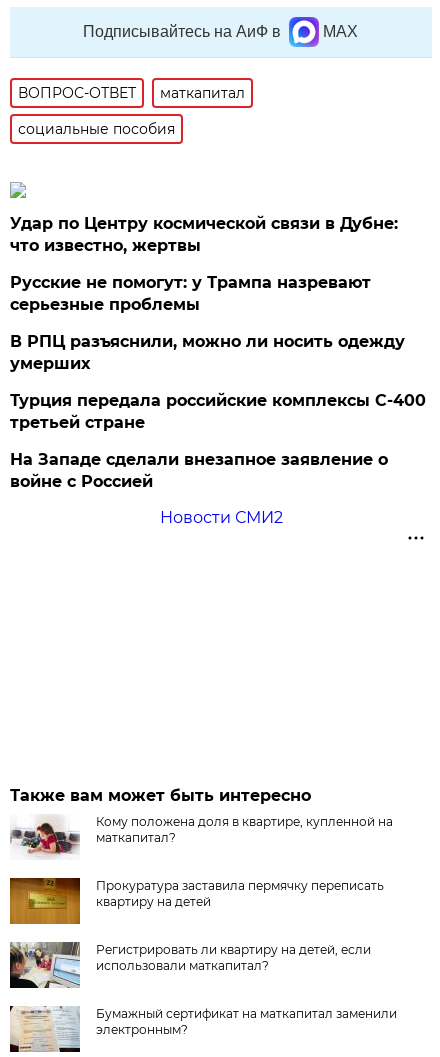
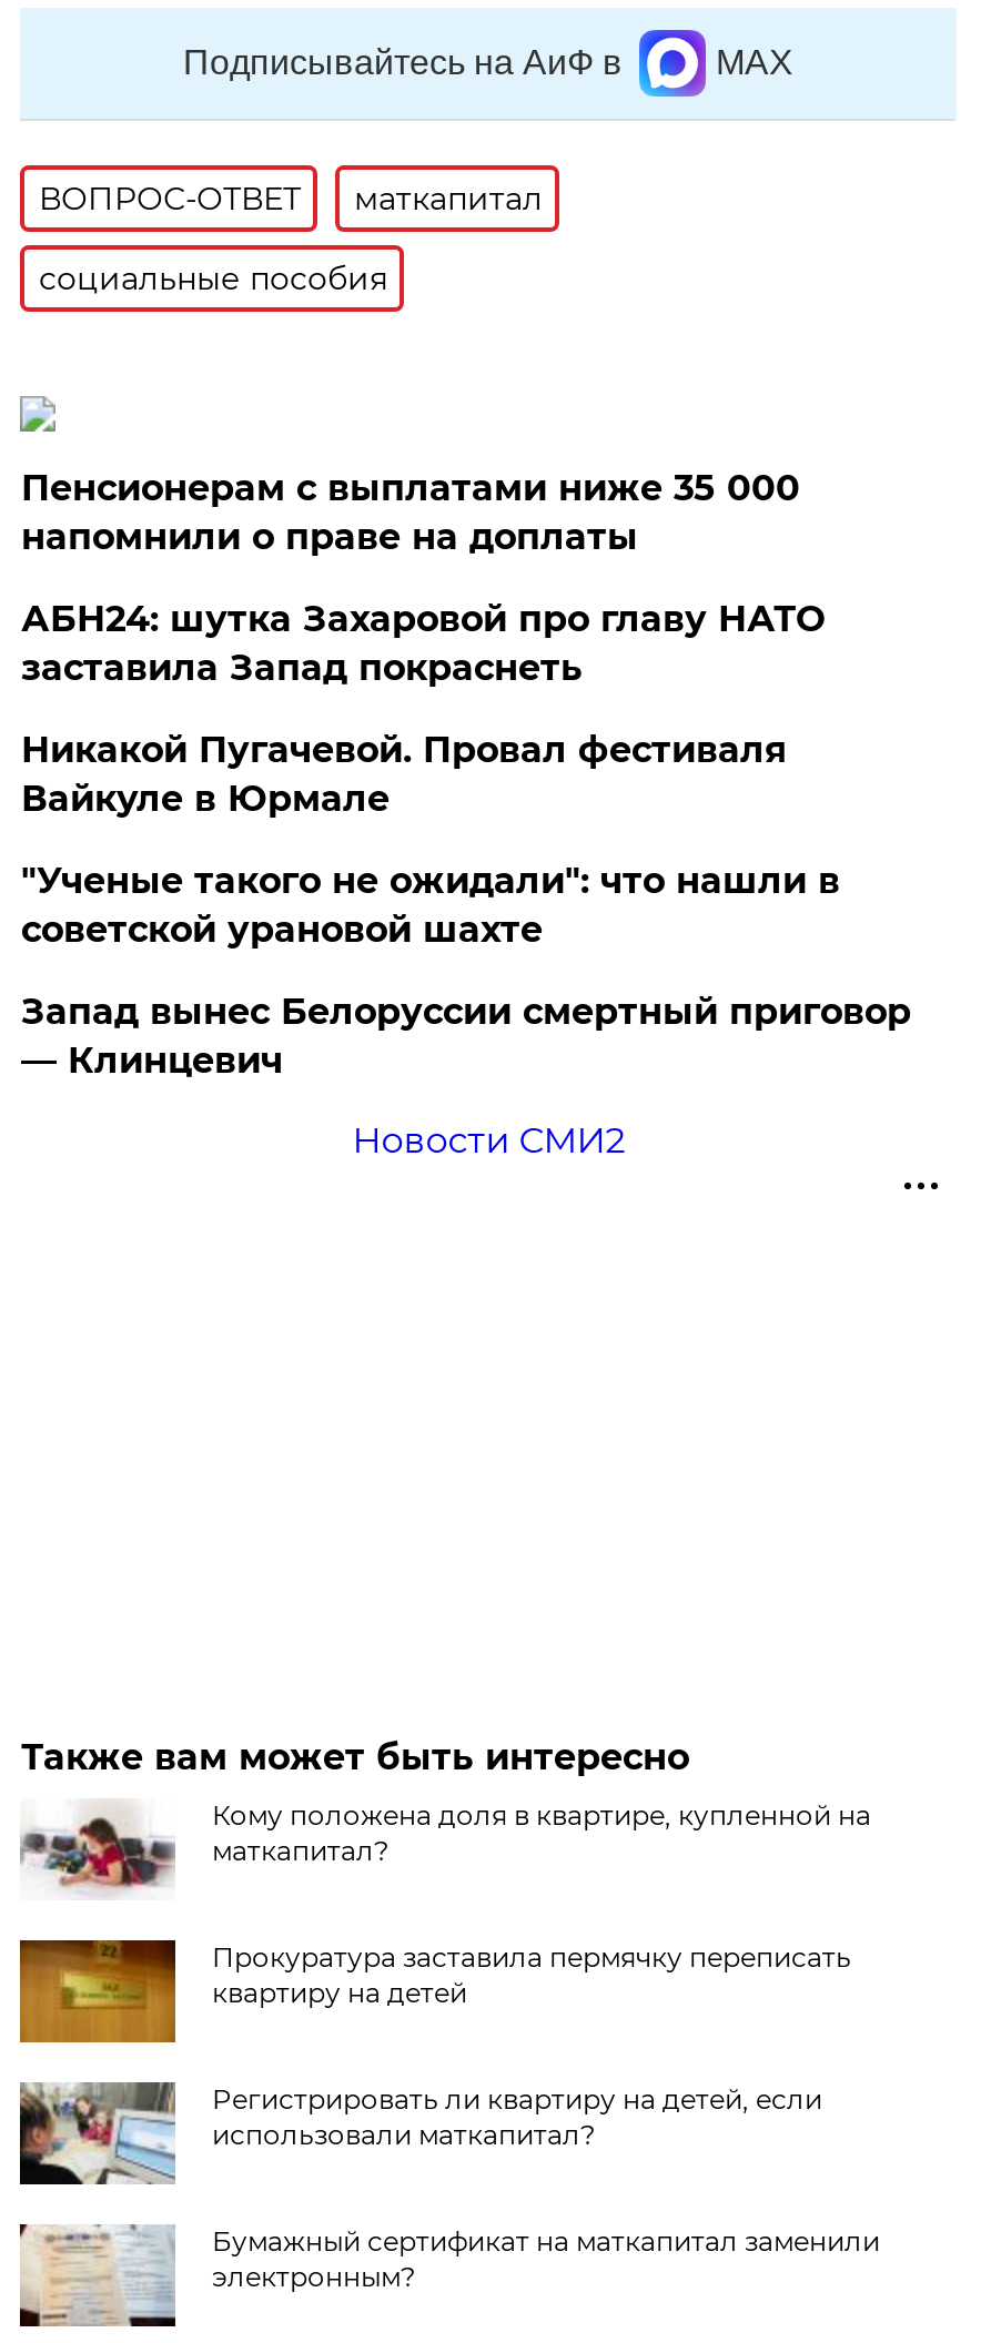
[10,214,398,255] Удар по Центру космической связи в Дубне: | что известно, жертвы -> [21,467,800,558] Пенсионерам с выплатами ниже 35 000 | напомнили о праве на доплаты
[10,273,371,314] Русские не помогут: у Трампа назревают | серьезные проблемы -> [21,598,824,689] АБН24: шутка Захаровой про главу НАТО | заставила Запад покраснеть
[10,332,405,373] В РПЦ разъяснили, можно ли носить одежду | умерших -> [21,729,787,820] Никакой Пугачевой. Провал фестиваля | Вайкуле в Юрмале
[10,391,426,432] Турция передала российские комплексы С-400 | третьей стране -> [21,860,840,951] "Ученые такого не ожидали": что нашли в | советской урановой шахте
[10,450,388,491] На Западе сделали внезапное заявление о | войне с Россией -> [21,991,911,1082] Запад вынес Белоруссии смертный приговор | — Клинцевич

